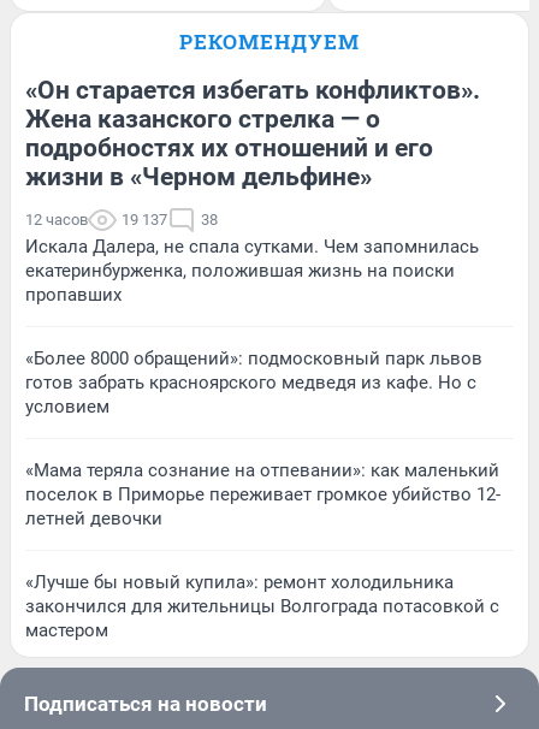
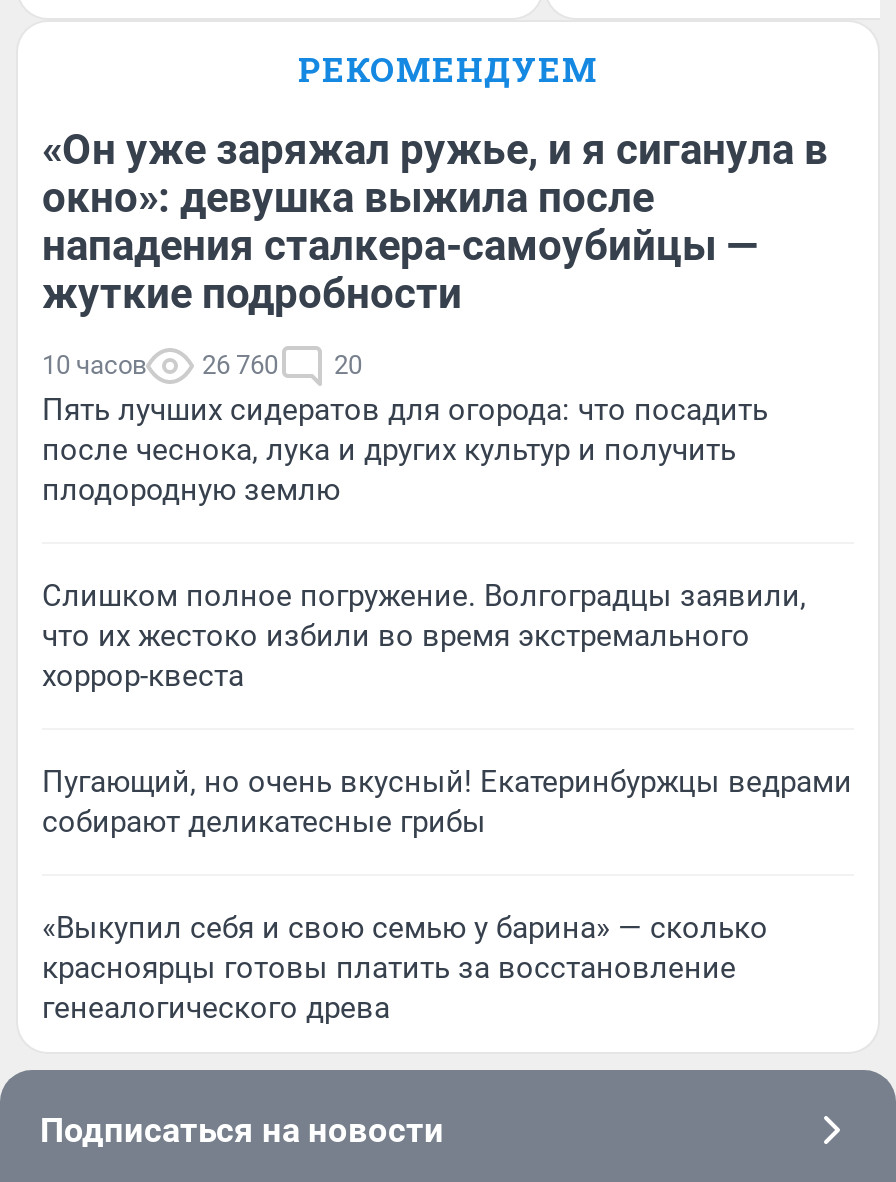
[25,76,480,191] «Он старается избегать конфликтов». | Жена казанского стрелка — о | подробностях их отношений и его | жизни в «Черном дельфине» -> [42,126,828,318] «Он уже заряжал ружье, и я сиганула в | окно»: девушка выжила после | нападения сталкера-самоубийцы — | жуткие подробности
[25,211,479,306] 12 часов | 19 137 | 38 | Искала Далера, не спала сутками. Чем запомнилась | екатеринбурженка, положившая жизнь на поиски | пропавших -> [42,350,768,508] 10 часов | 26 760 | 20 | Пять лучших сидератов для огорода: что посадить | после чеснока, лука и других культур и получить | плодородную землю
[25,348,482,417] «Более 8000 обращений»: подмосковный парк львов | готов забрать красноярского медведя из кафе. Но с | условием -> [42,578,806,694] Слишком полное погружение. Волгоградцы заявили, | что их жестоко избили во время экстремального | хоррор-квеста
[25,460,500,529] «Мама теряла сознание на отпевании»: как маленький | поселок в Приморье переживает громкое убийство 12- | летней девочки -> [42,764,852,840] Пугающий, но очень вкусный! Екатеринбуржцы ведрами | собирают деликатесные грибы
[25,571,499,641] «Лучше бы новый купила»: ремонт холодильника | закончился для жительницы Волгограда потасовкой с | мастером -> [42,910,768,1026] «Выкупил себя и свою семью у барина» — сколько | красноярцы готовы платить за восстановление | генеалогического древа

